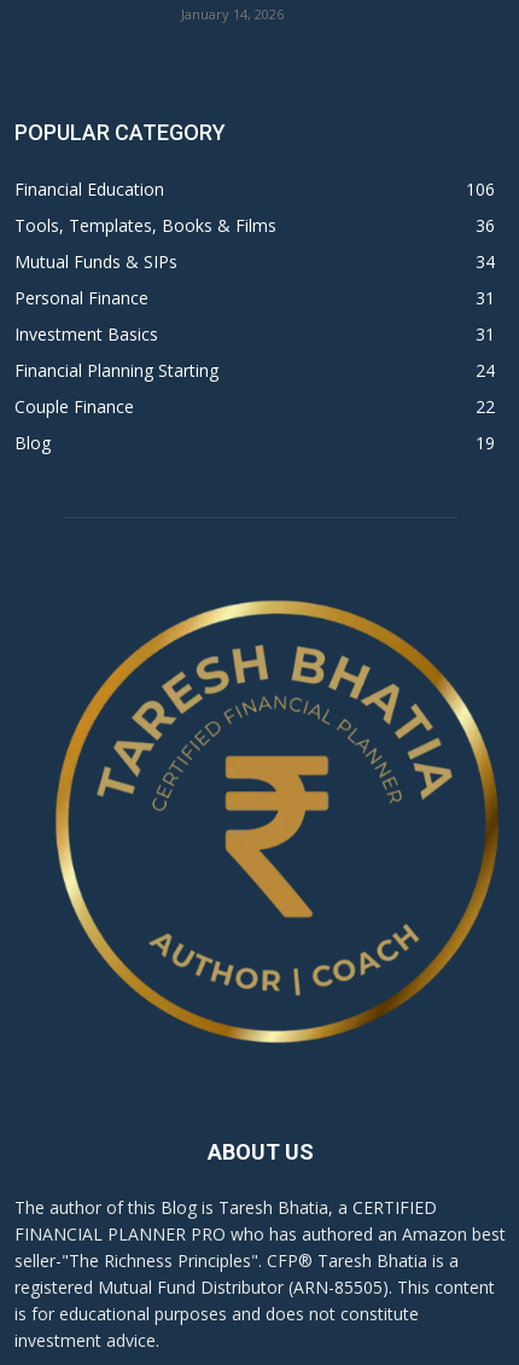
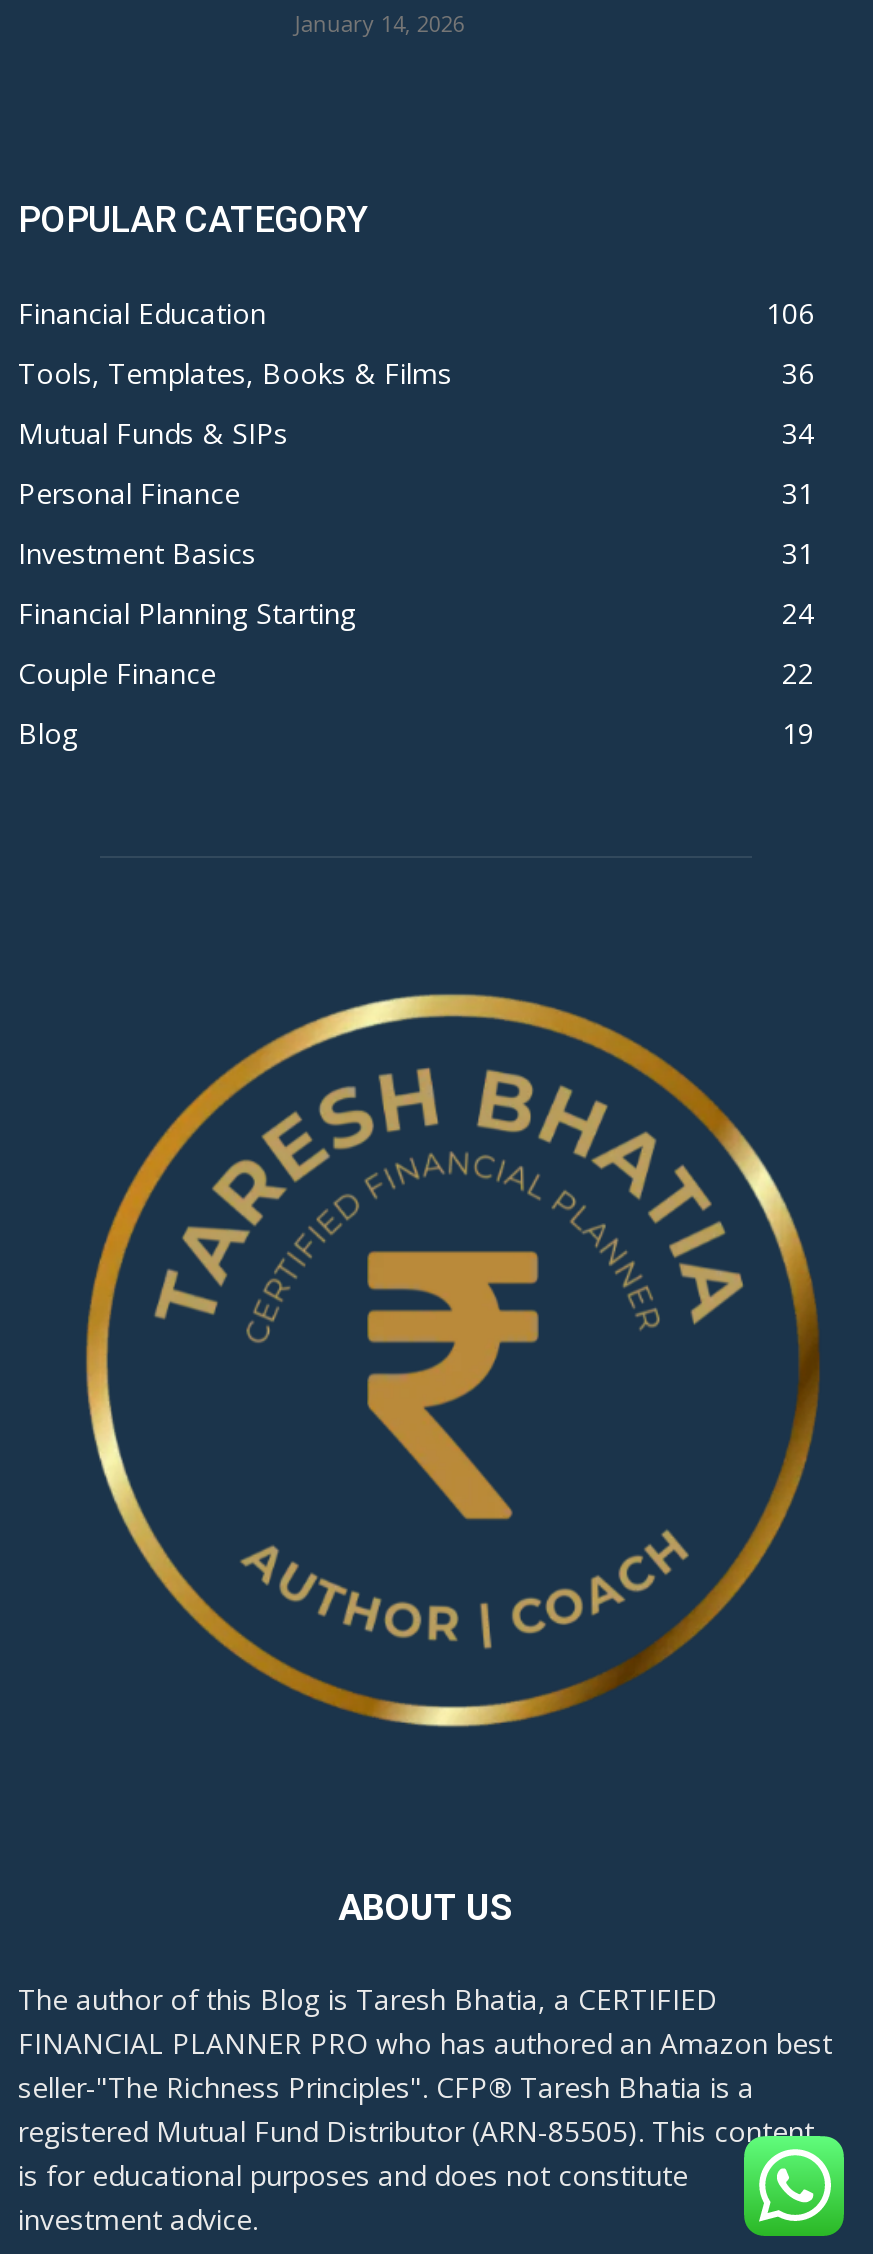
none -> [742,2134,846,2238] [image]

